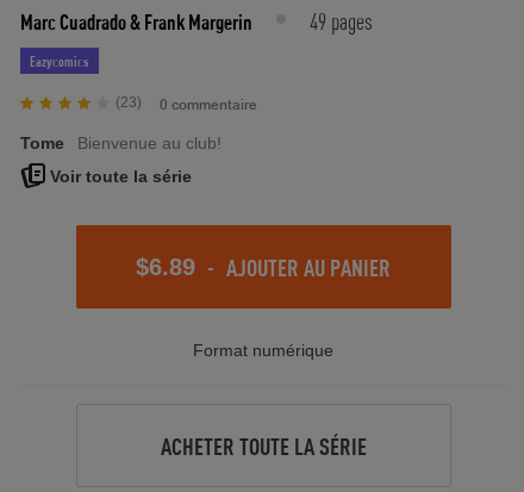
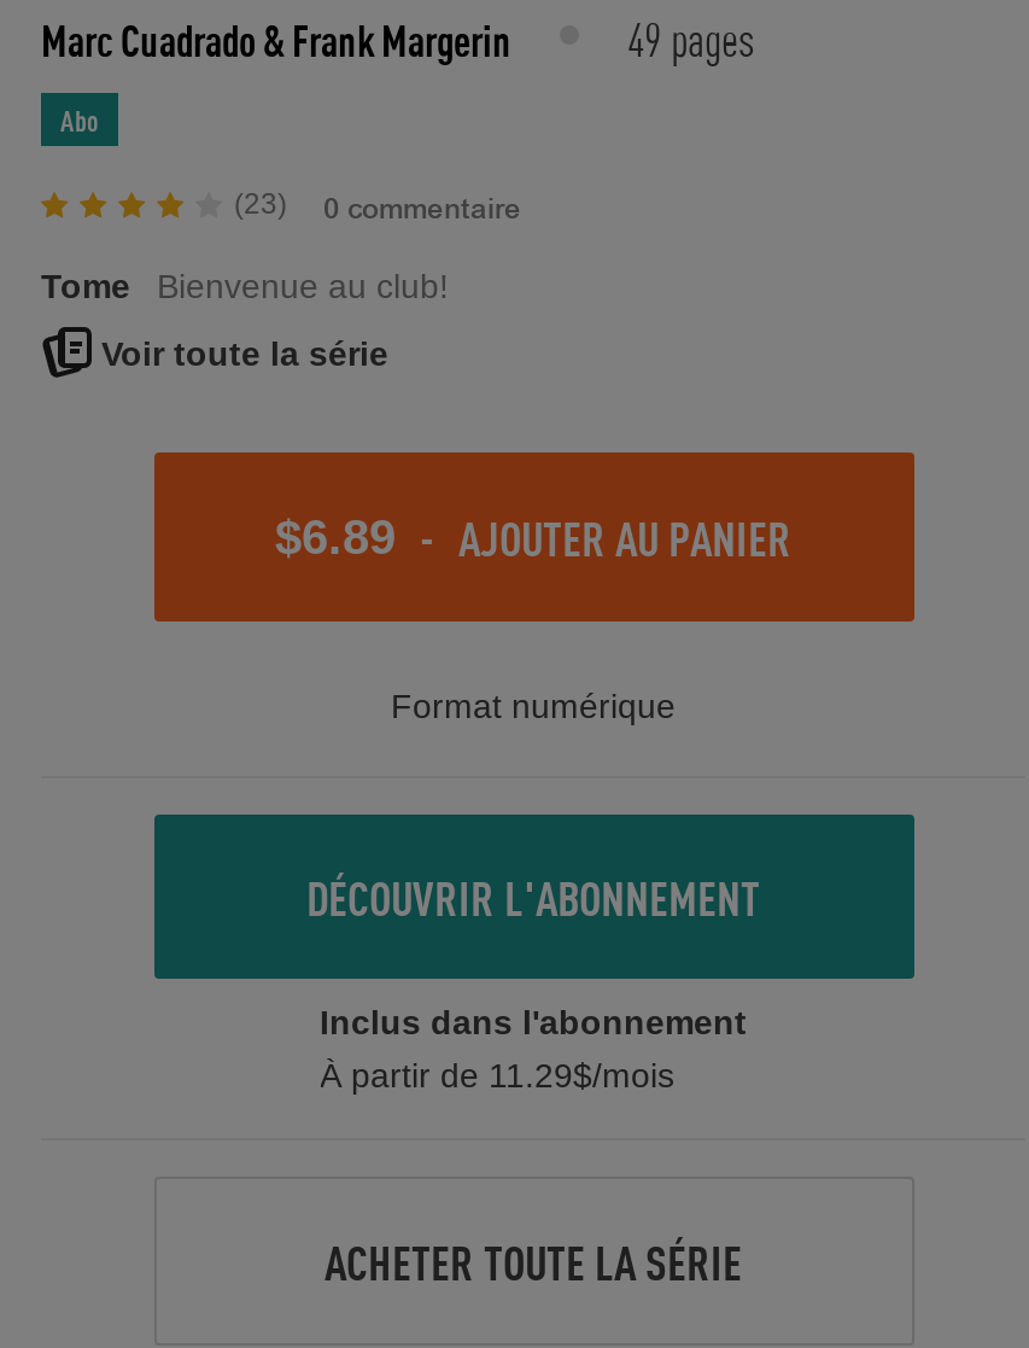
[30,52,89,70] Eazycomics -> [60,103,99,139] Abo
none -> [306,868,760,1095] DÉCOUVRIR L'ABONNEMENT | Inclus dans l'abonnement | À partir de 11.29$/mois

